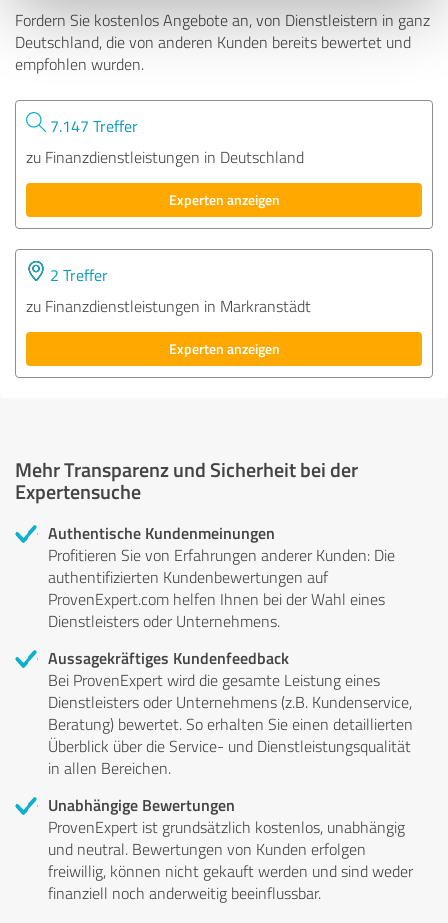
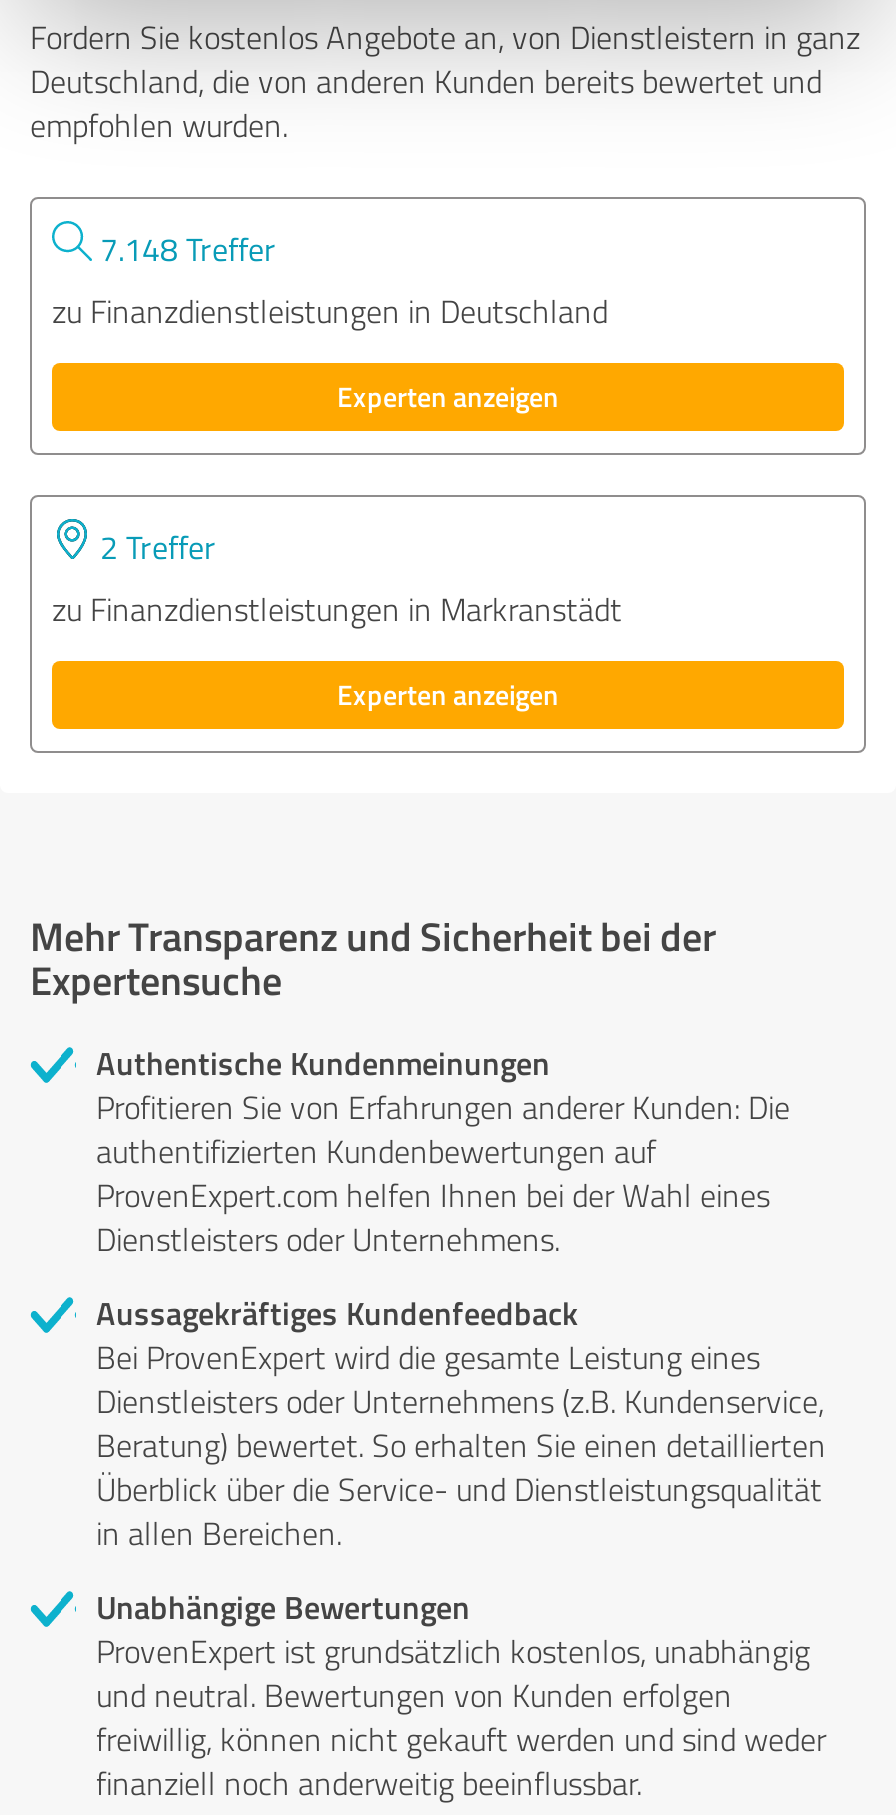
[46,115,138,137] 7.147 Treffer -> [92,226,276,270] 7.148 Treffer

